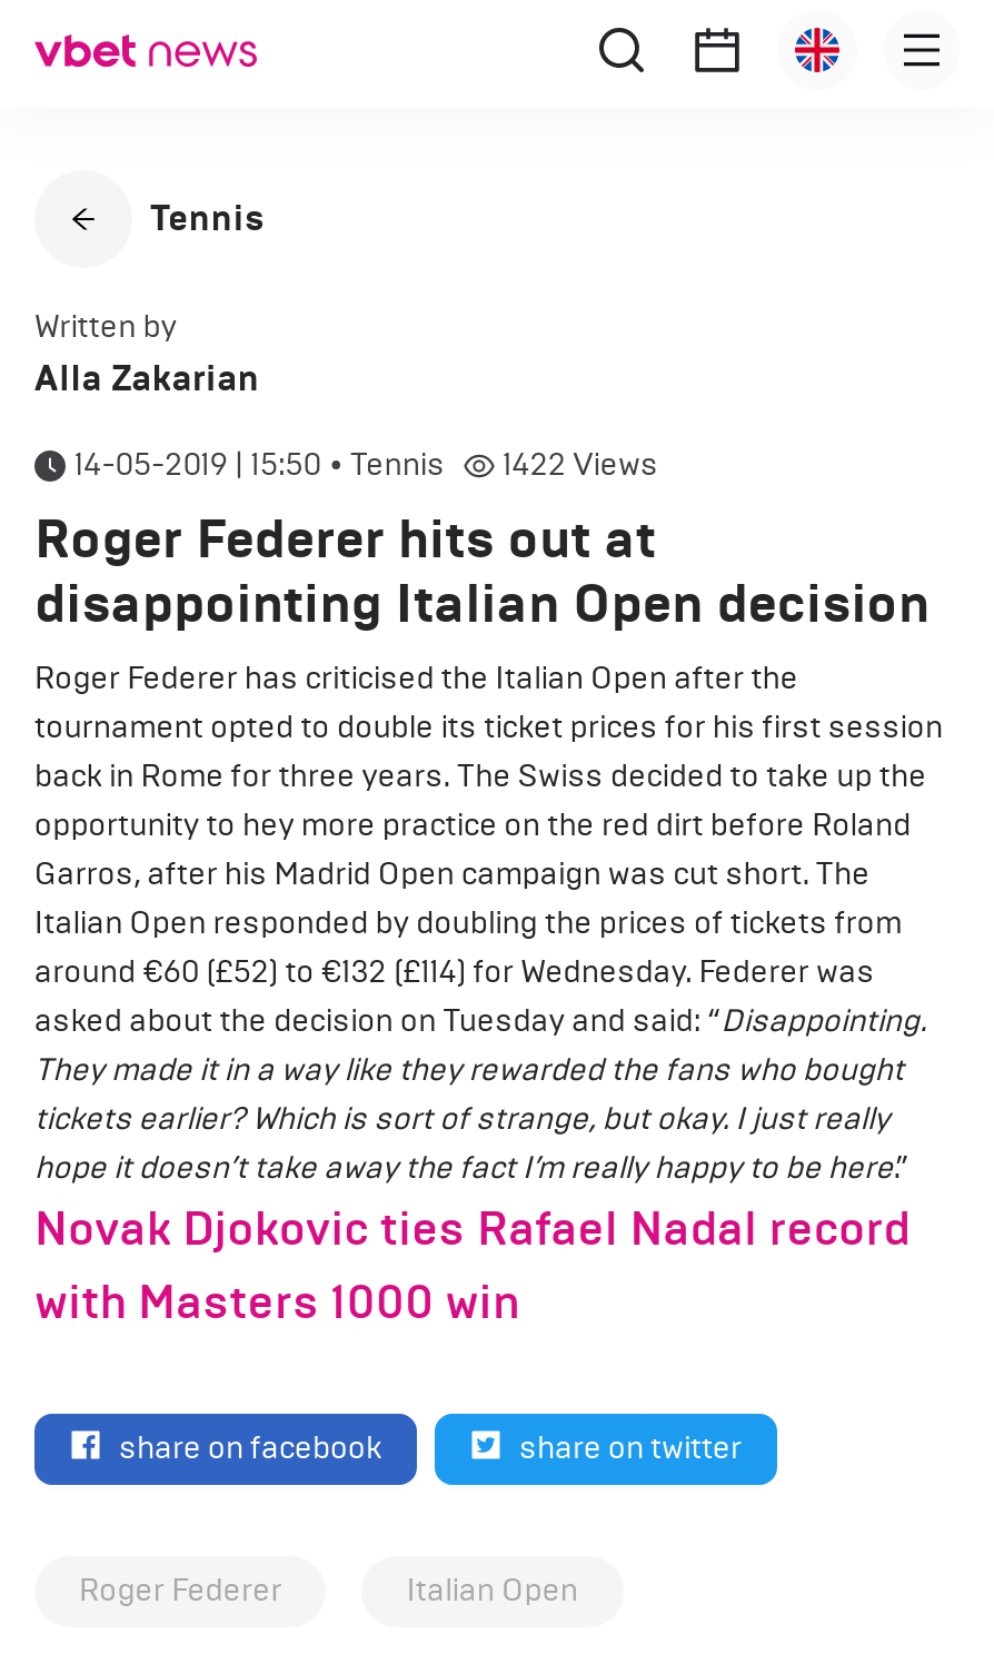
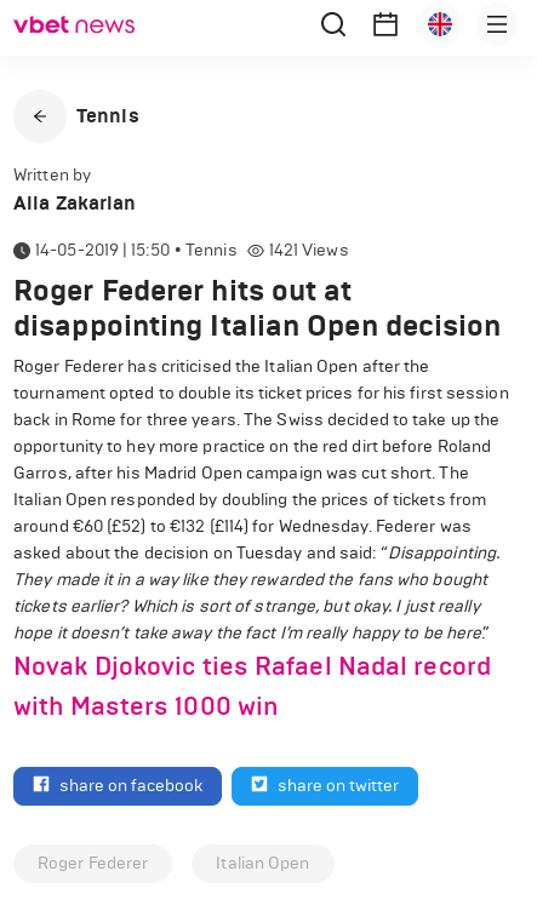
[503,446,659,484] 1422 Views -> [269,240,349,260] 1421 Views

